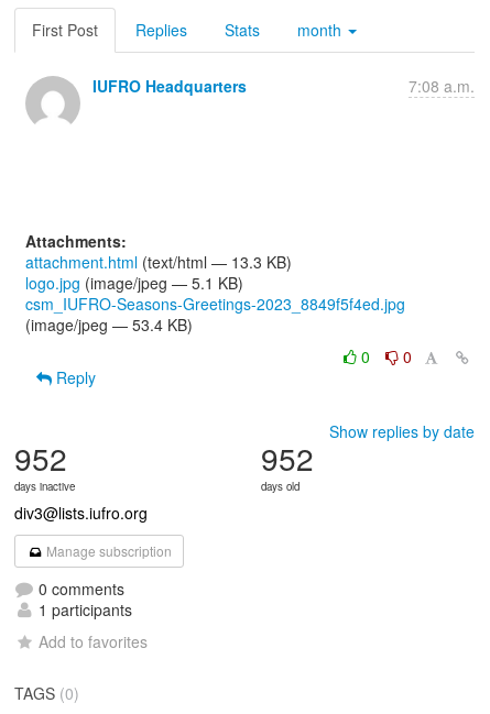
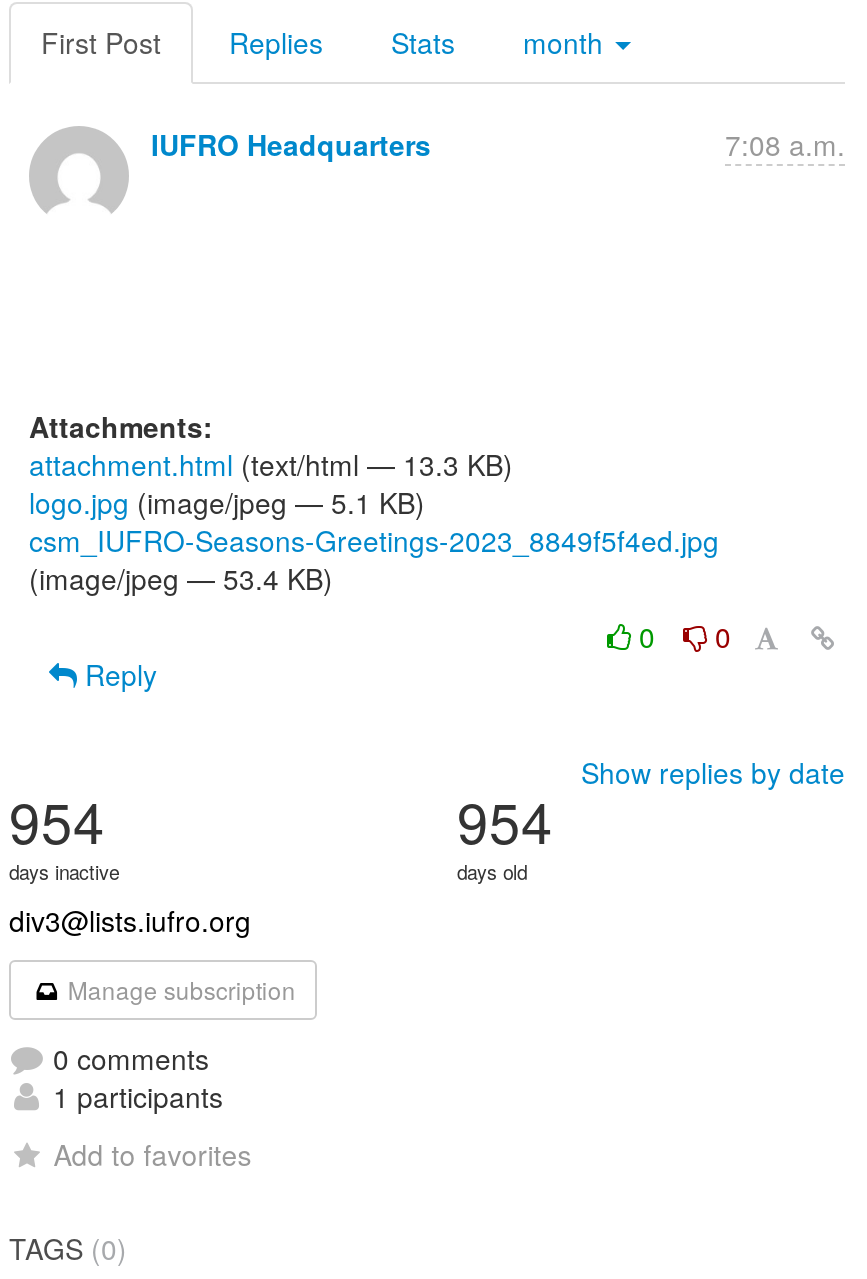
[14,436,67,480] 952 -> [9,780,105,860] 954
[261,436,314,480] 952 -> [457,780,553,860] 954

